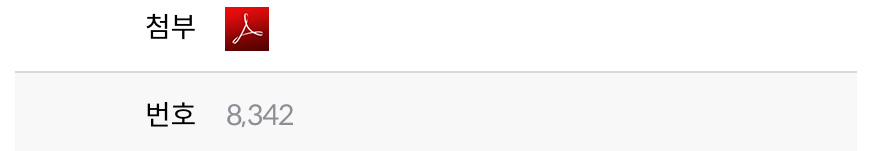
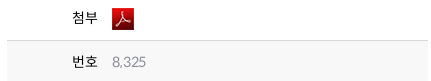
[145,96,293,132] 번호 8,342 -> [72,53,146,71] 번호 8,325

